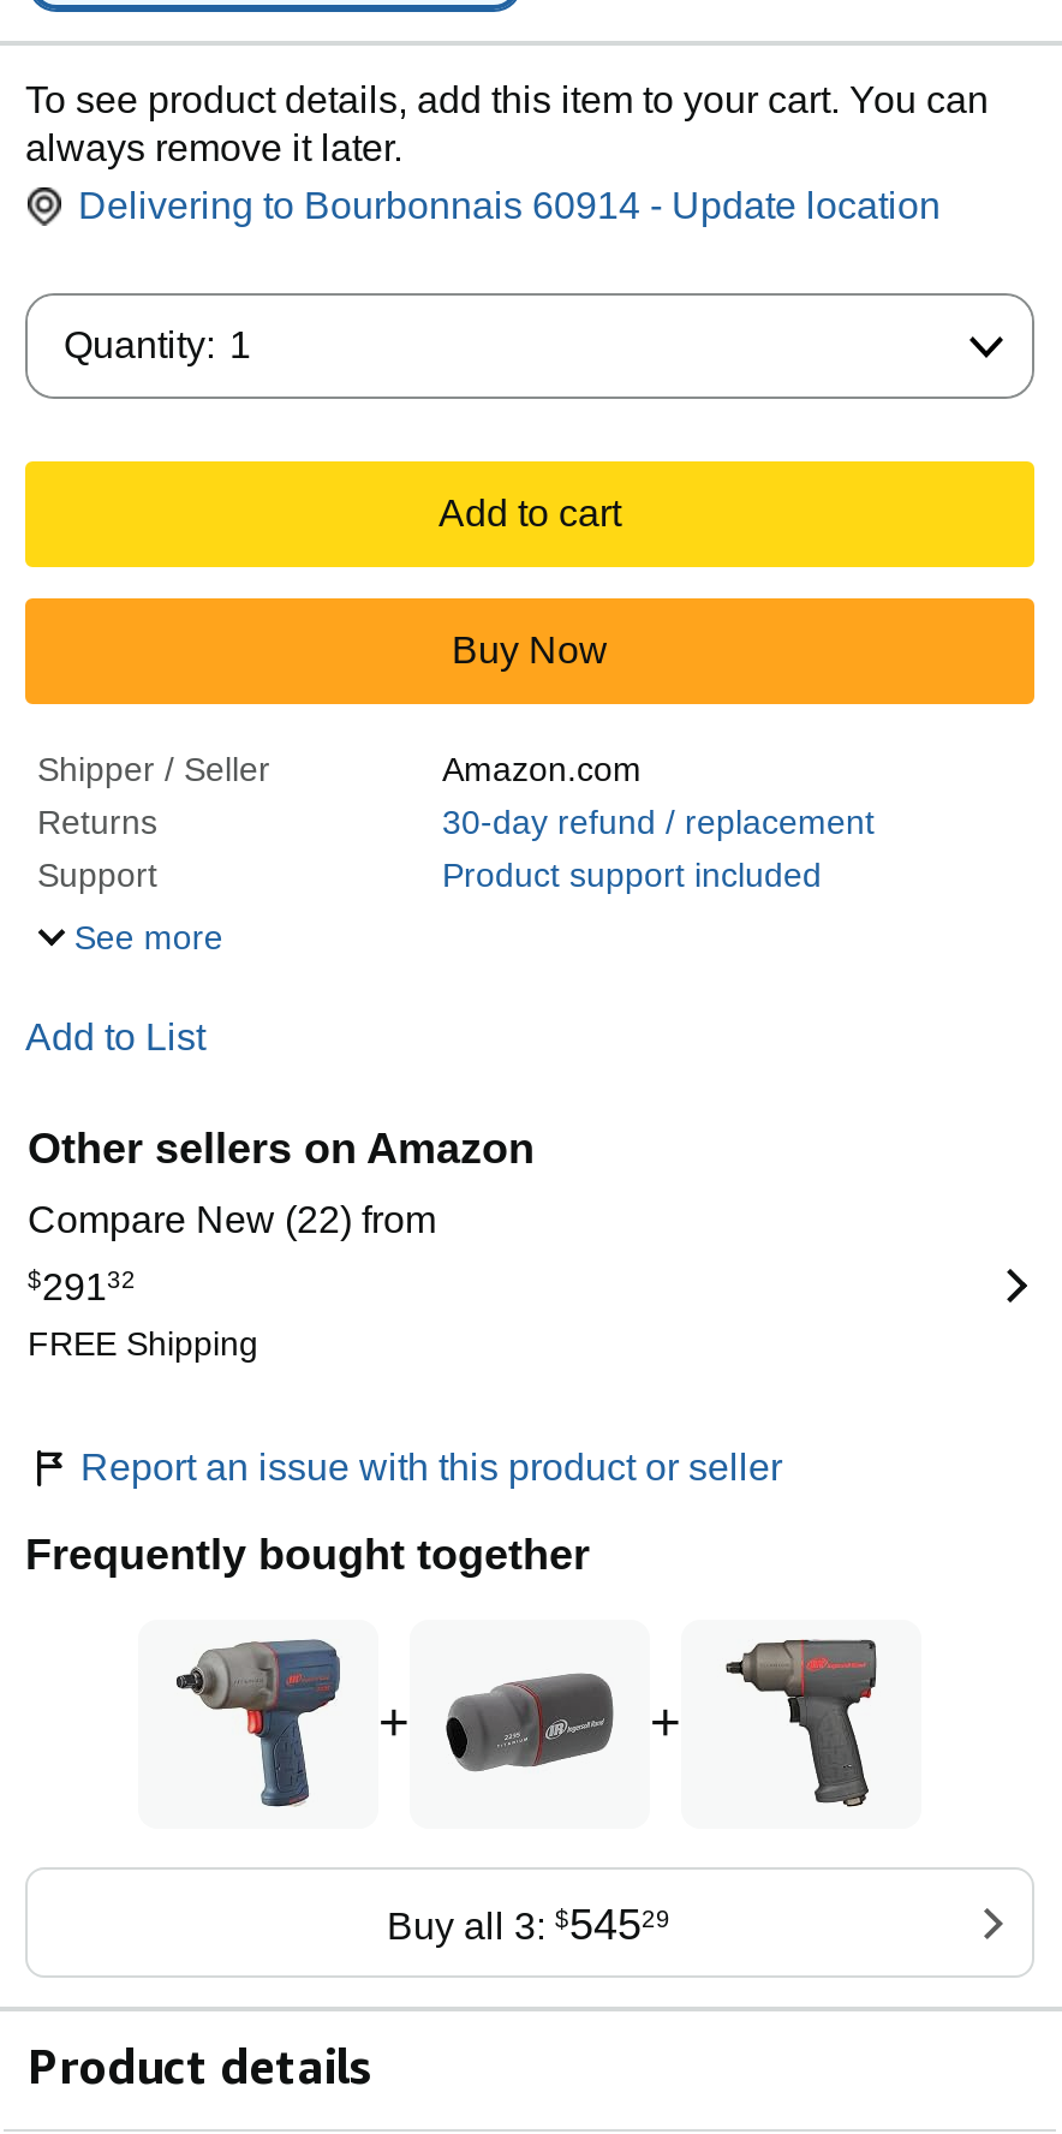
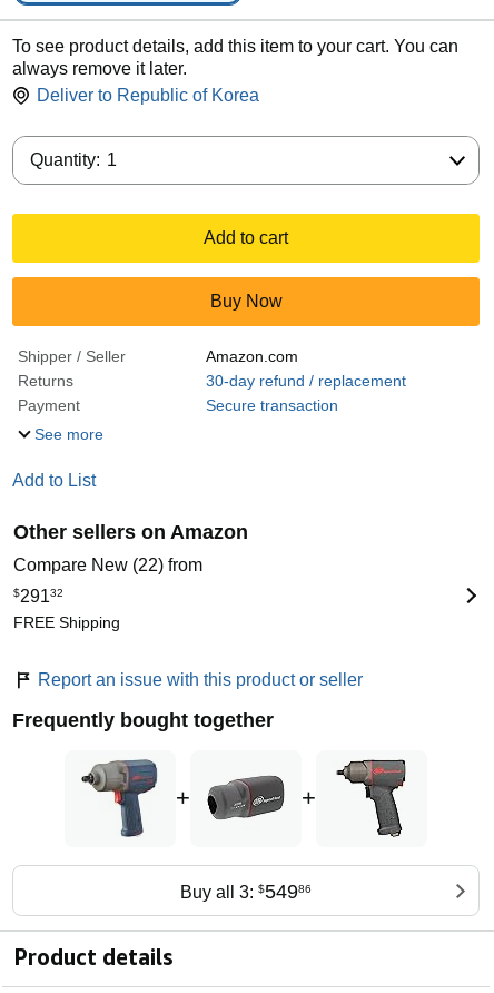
[78,184,941,225] Delivering to Bourbonnais 60914 - Update location -> [37,85,259,104] Deliver to Republic of Korea
[37,855,822,893] Support | Product support included -> [18,396,338,414] Payment | Secure transaction
[387,1900,670,1948] Buy all 3: $54529 -> [180,880,311,903] Buy all 3: $54986

